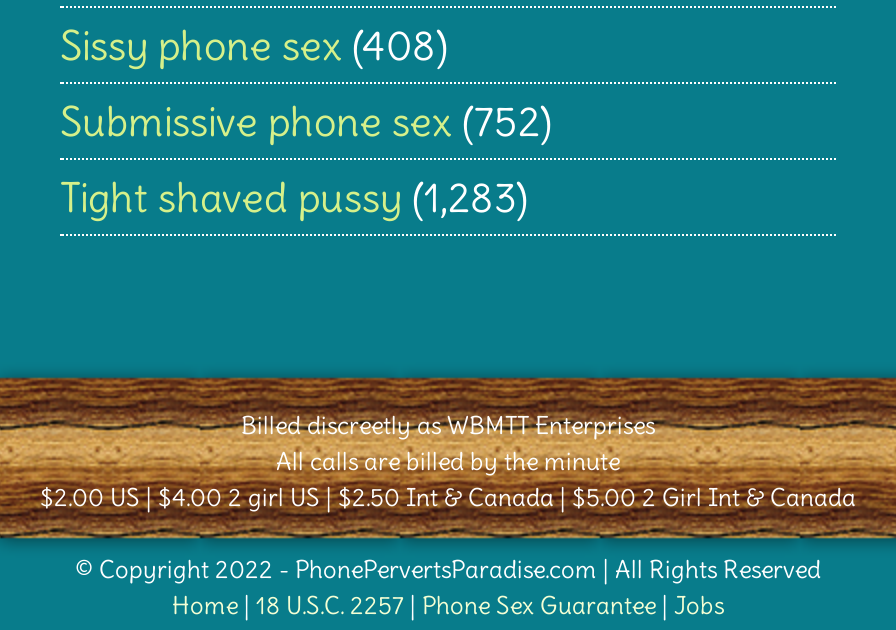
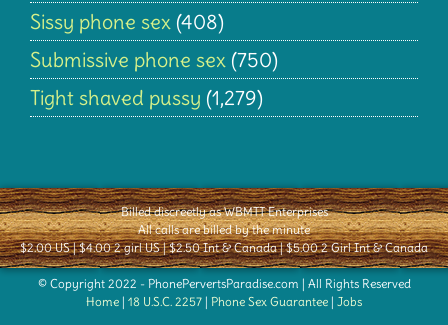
[60,96,552,146] Submissive phone sex (752) -> [30,47,278,72] Submissive phone sex (750)
[60,172,528,222] Tight shaved pussy (1,283) -> [30,85,263,110] Tight shaved pussy (1,279)

